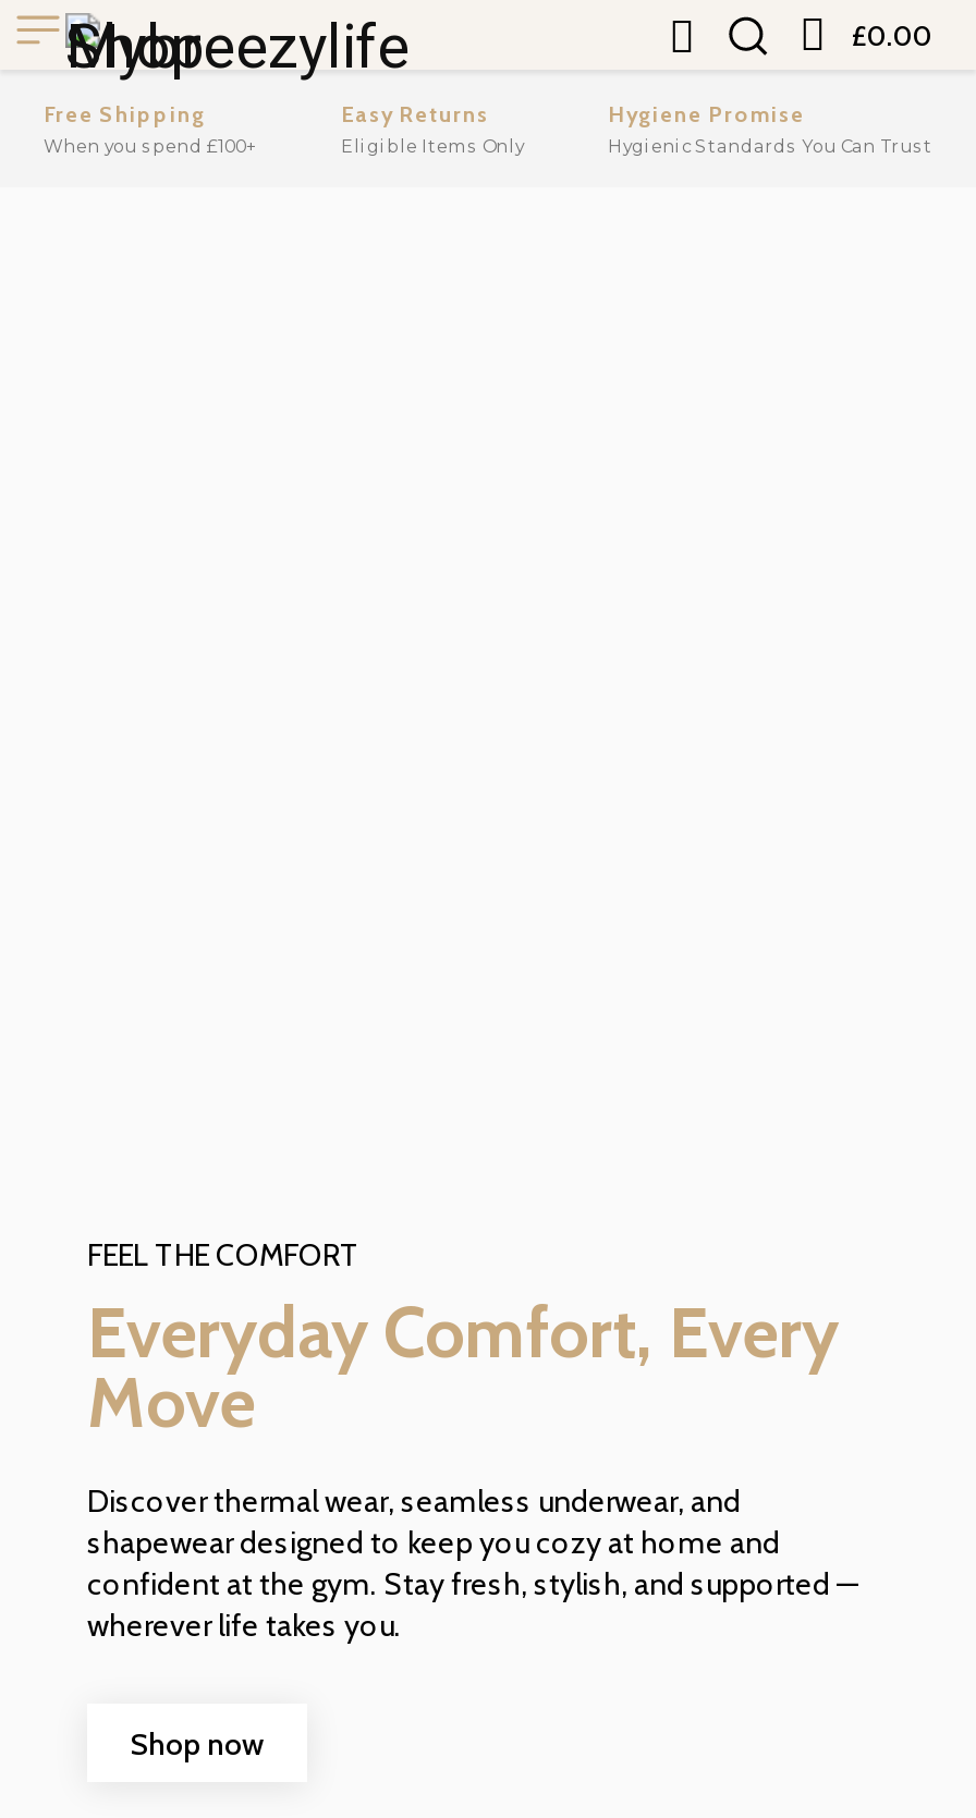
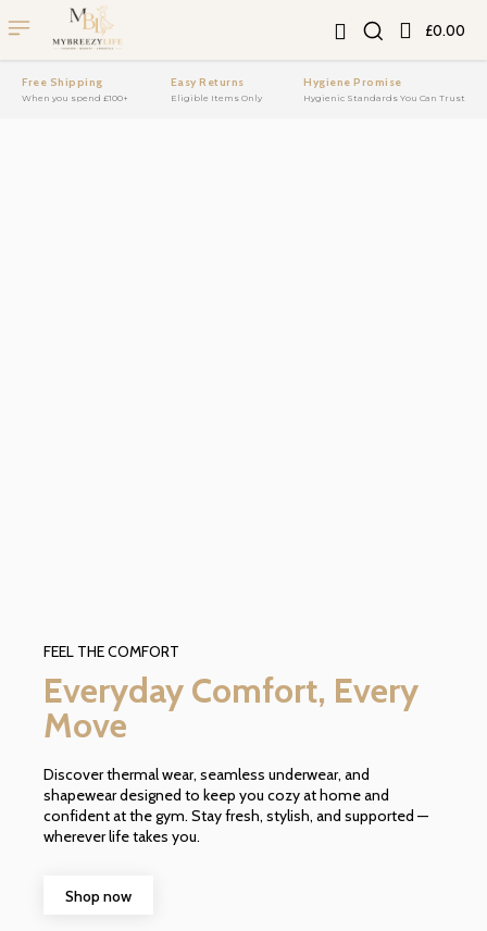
[63,11,410,83] [image] -> [35,7,123,50] [image]

